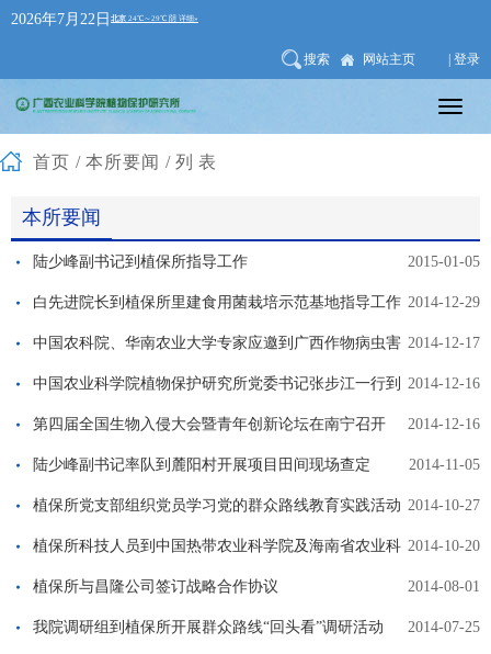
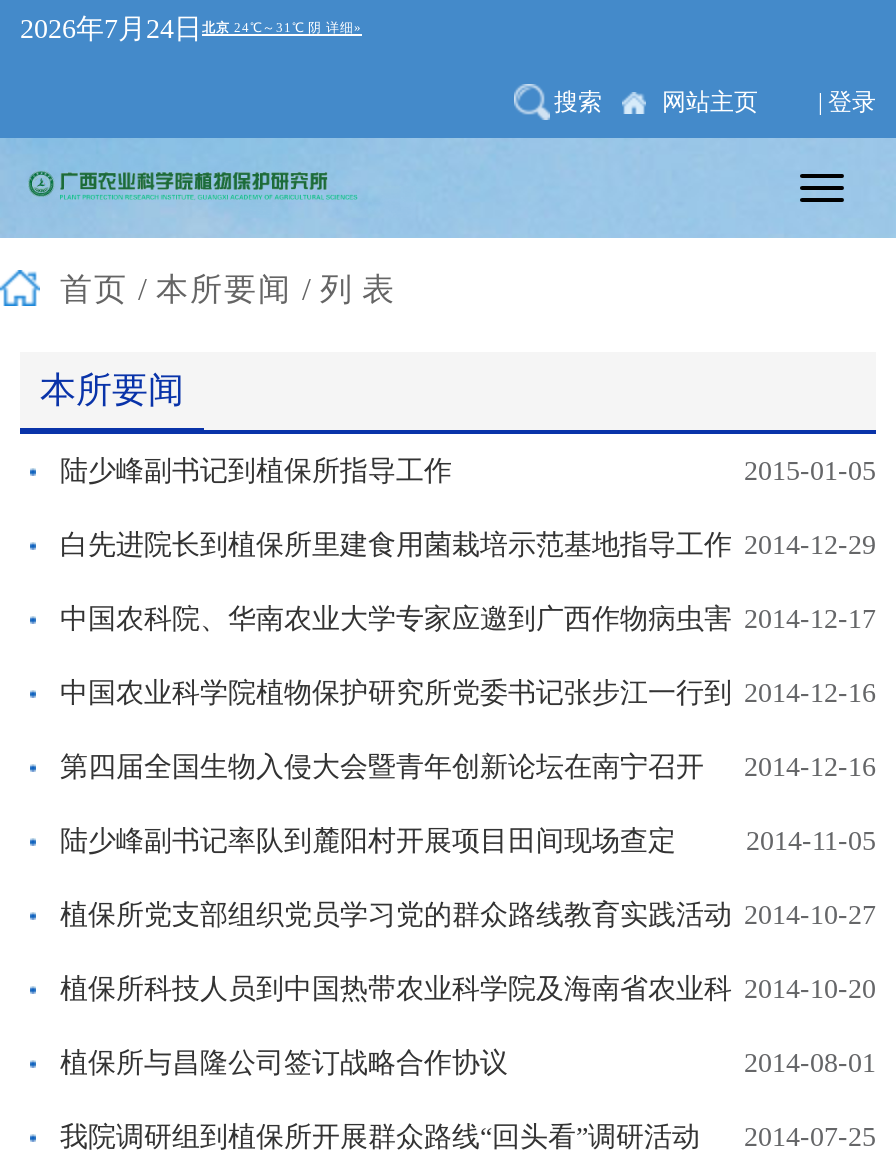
[11,11,111,27] 2026年7月22日 -> [20,14,202,44] 2026年7月24日

